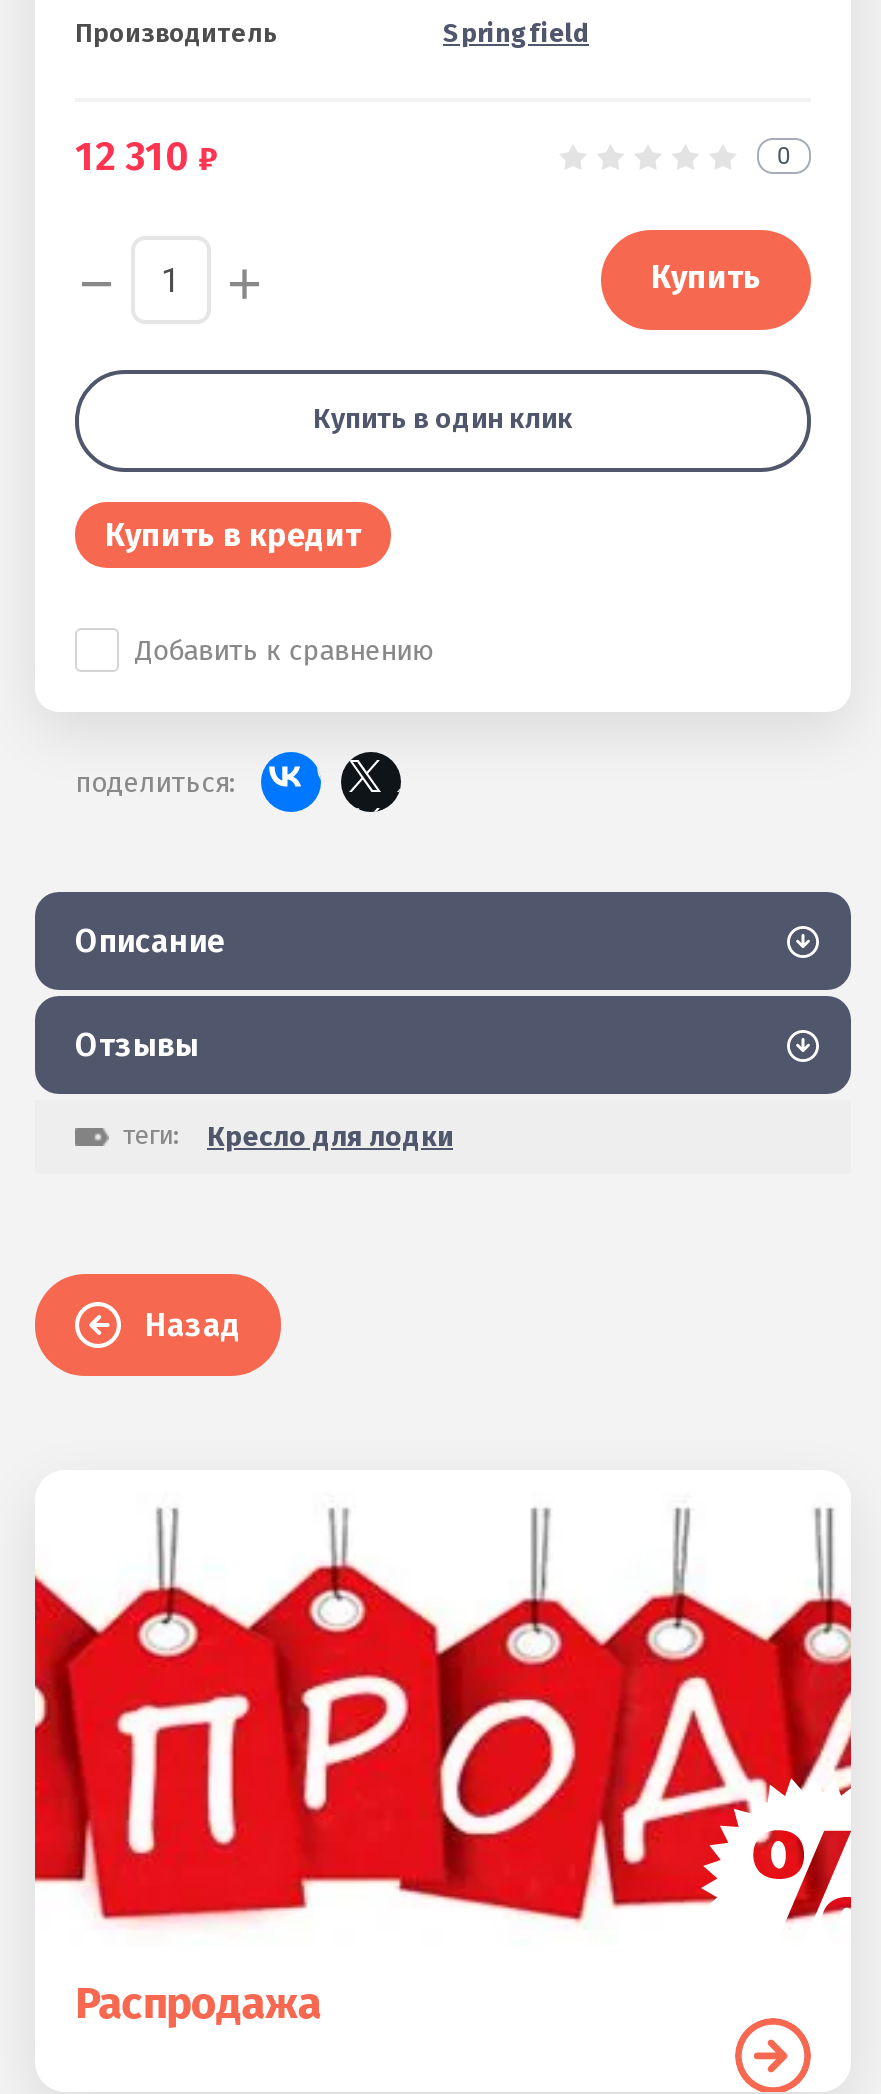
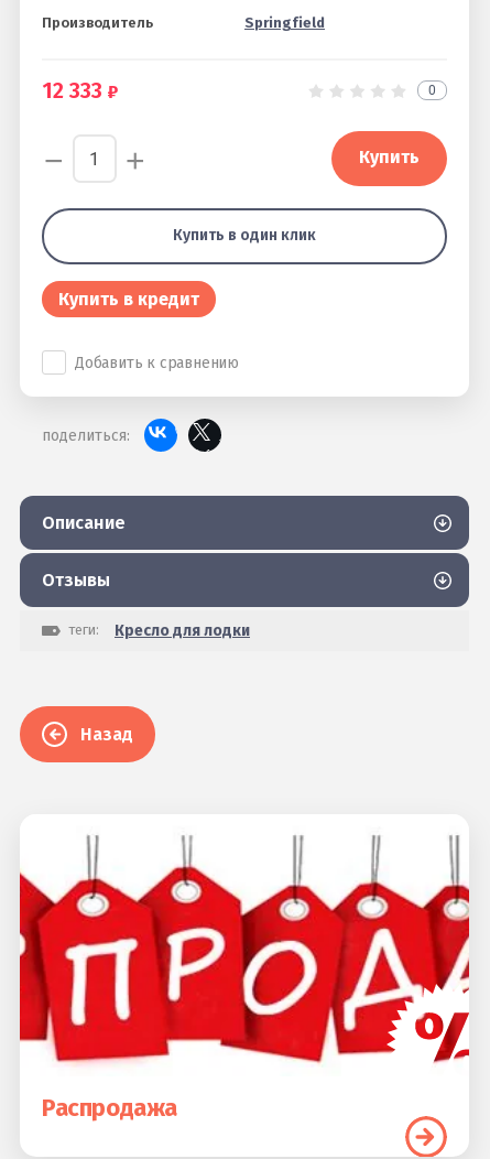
[75,132,189,180] 12 310 -> [42,77,102,104] 12 333

